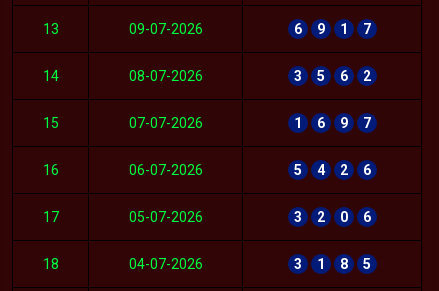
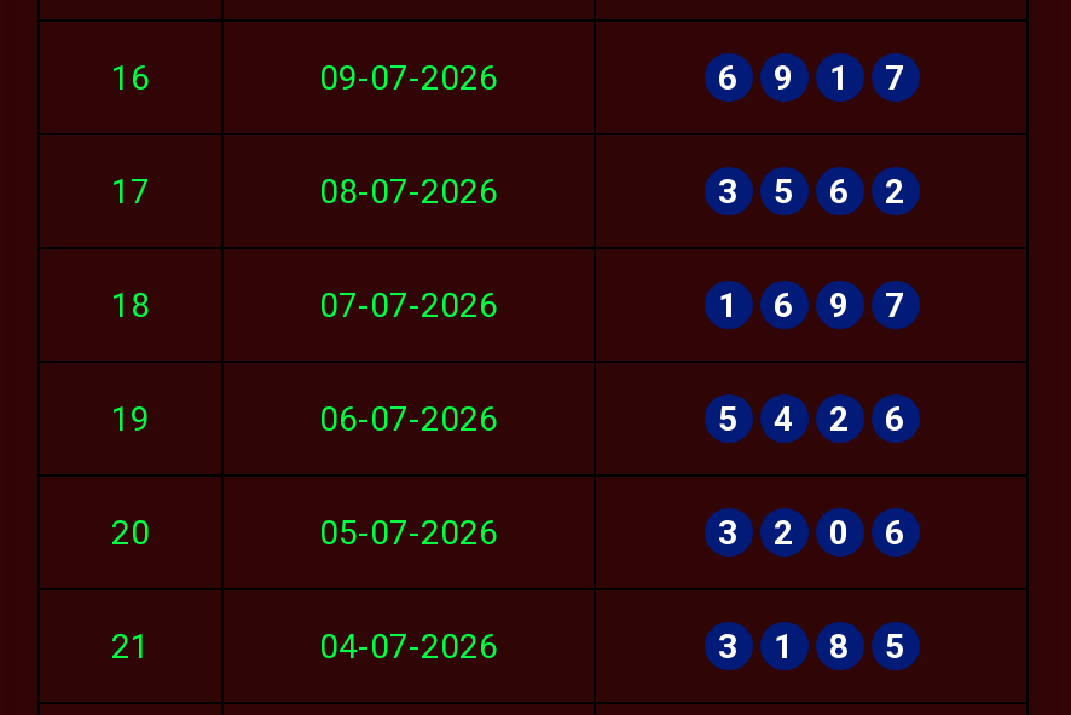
[42,21,58,37] 13 -> [111,58,150,97] 16
[42,68,58,84] 14 -> [111,172,150,211] 17
[42,115,58,131] 15 -> [111,286,150,324] 18
[42,162,58,178] 16 -> [111,399,150,438] 19
[42,209,58,225] 17 -> [111,513,150,552] 20
[42,256,58,272] 18 -> [111,627,150,665] 21

